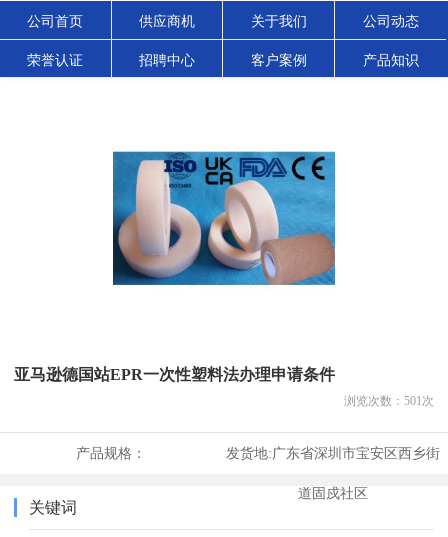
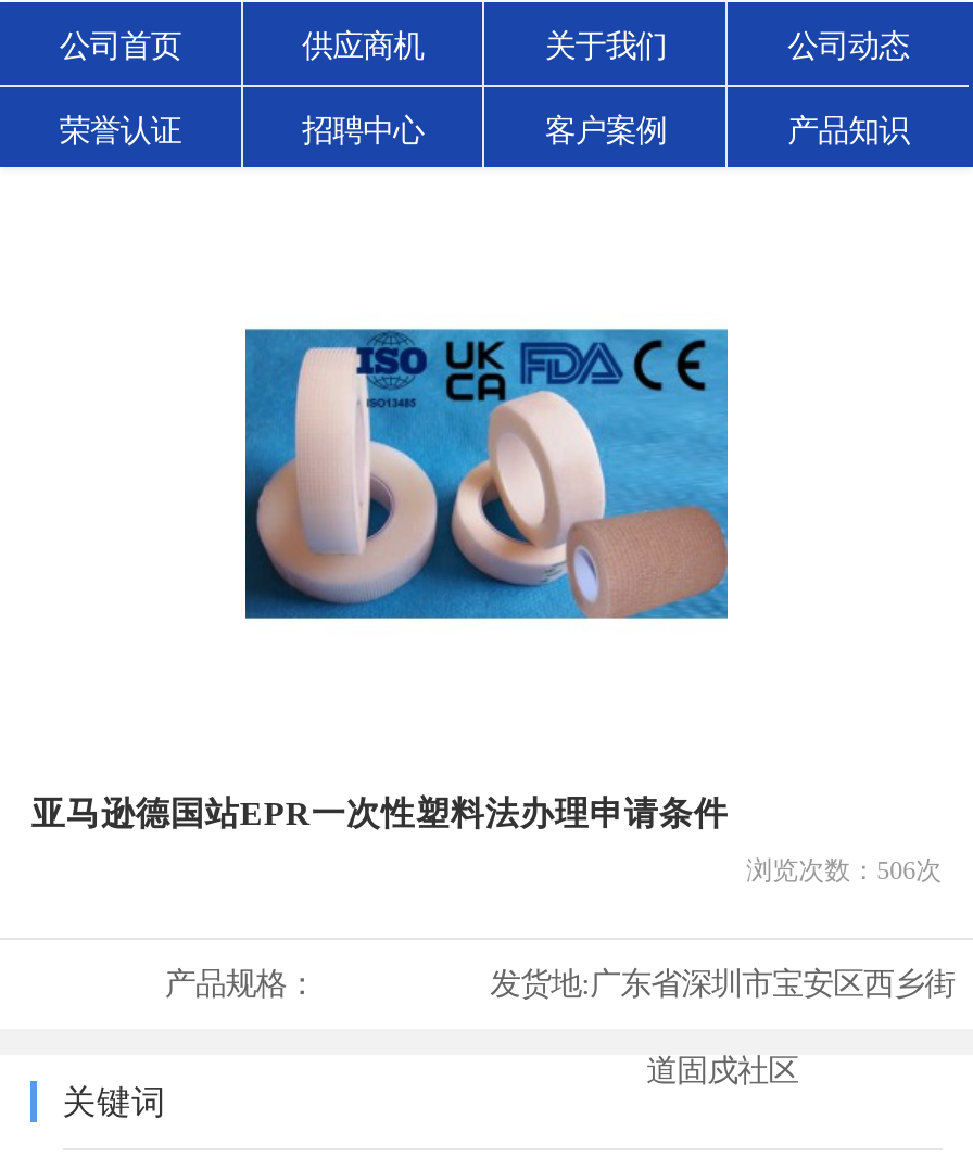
[344,394,434,408] 浏览次数：501次 -> [746,855,942,886] 浏览次数：506次

